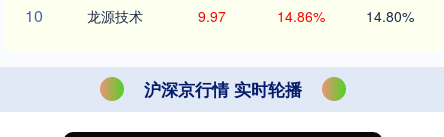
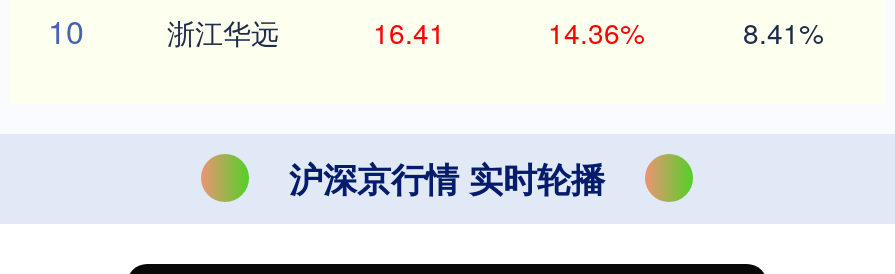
[87,6,413,26] 龙源技术 | 9.97 | 14.86% | 14.80% -> [167,12,823,52] 浙江华远 | 16.41 | 14.36% | 8.41%

